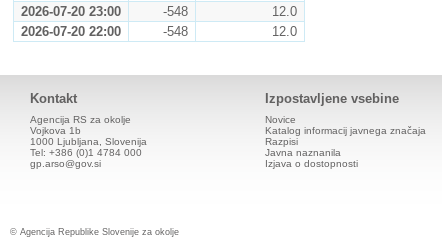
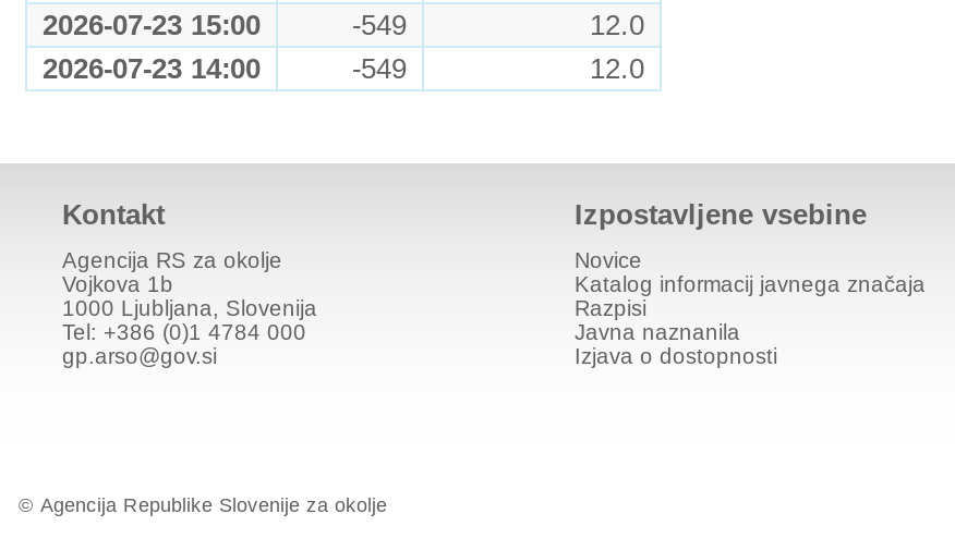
[21,4,121,19] 2026-07-20 23:00 -> [43,10,261,42] 2026-07-23 15:00
[163,4,188,19] -548 -> [352,10,407,42] -549
[21,24,121,39] 2026-07-20 22:00 -> [43,53,261,86] 2026-07-23 14:00
[163,24,188,39] -548 -> [352,53,407,86] -549

